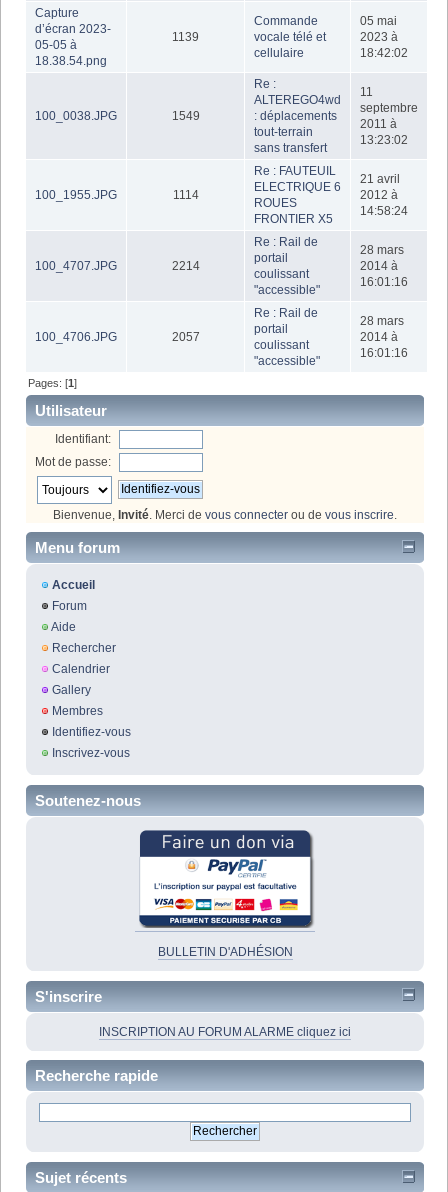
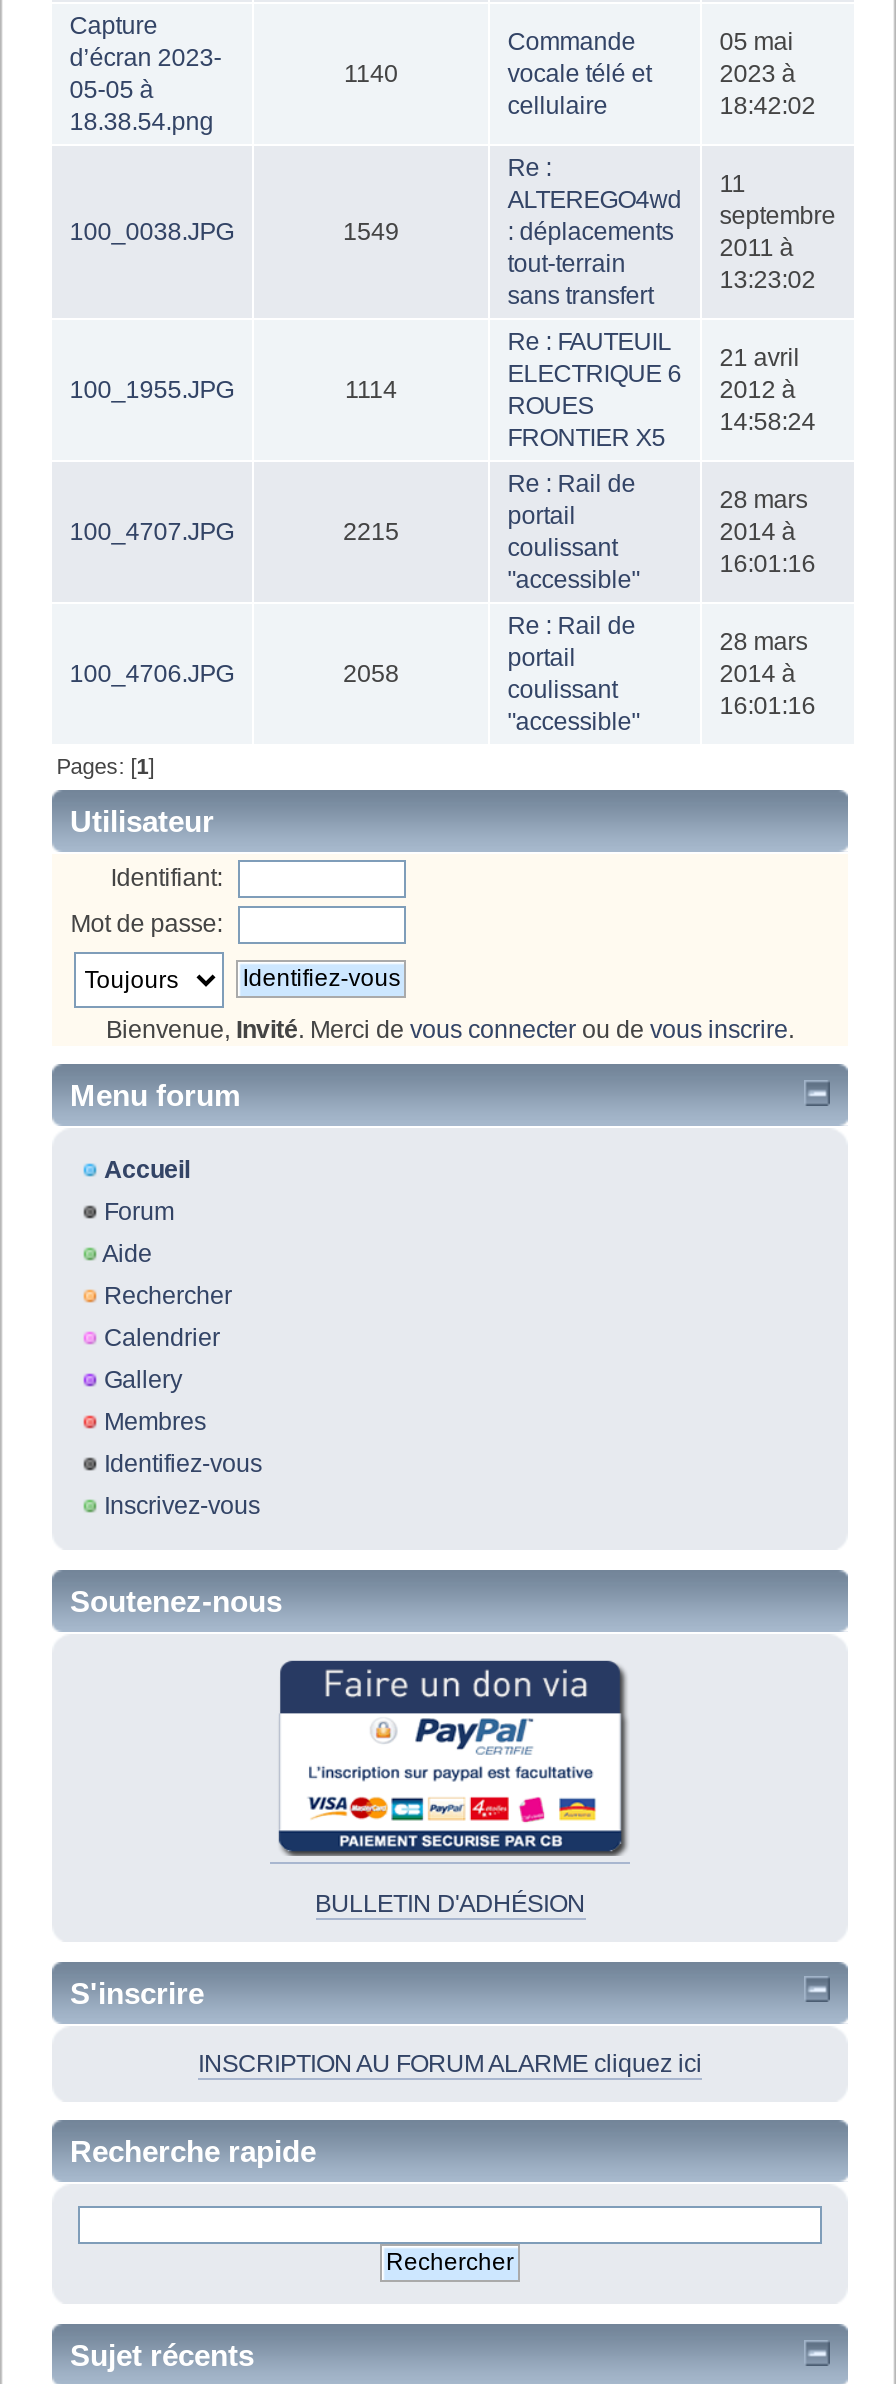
[172,30,199,44] 1139 -> [344,60,398,88] 1140
[171,259,199,273] 2214 -> [343,518,399,546] 2215
[171,330,199,344] 2057 -> [343,660,399,688] 2058

